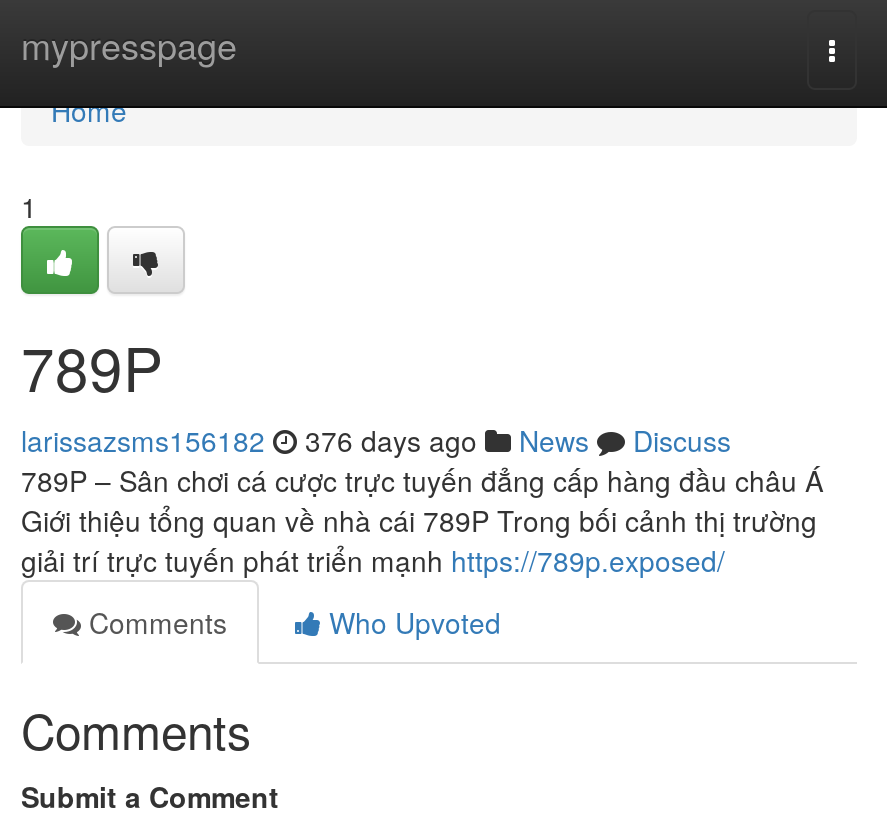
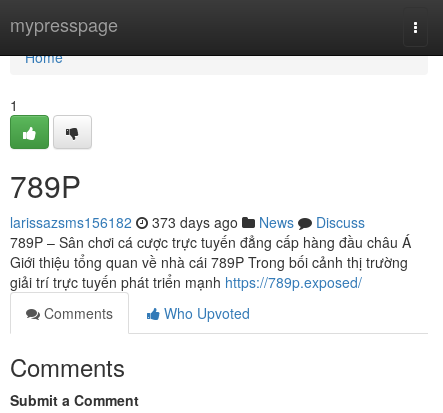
[21,420,731,460] larissazsms156182 376 days ago News Discuss -> [10,212,365,232] larissazsms156182 373 days ago News Discuss

